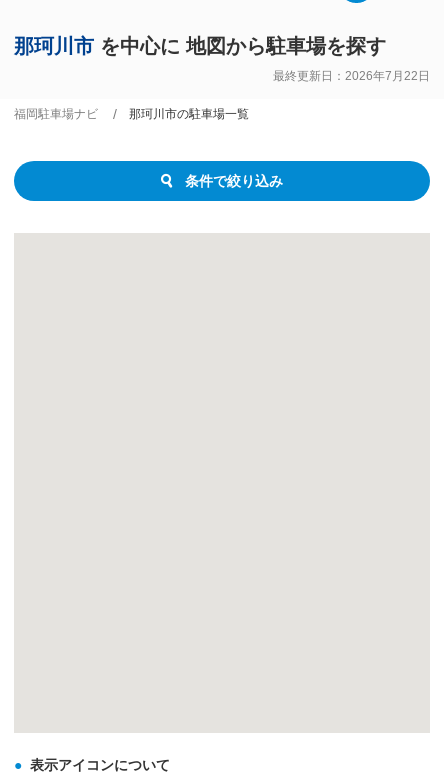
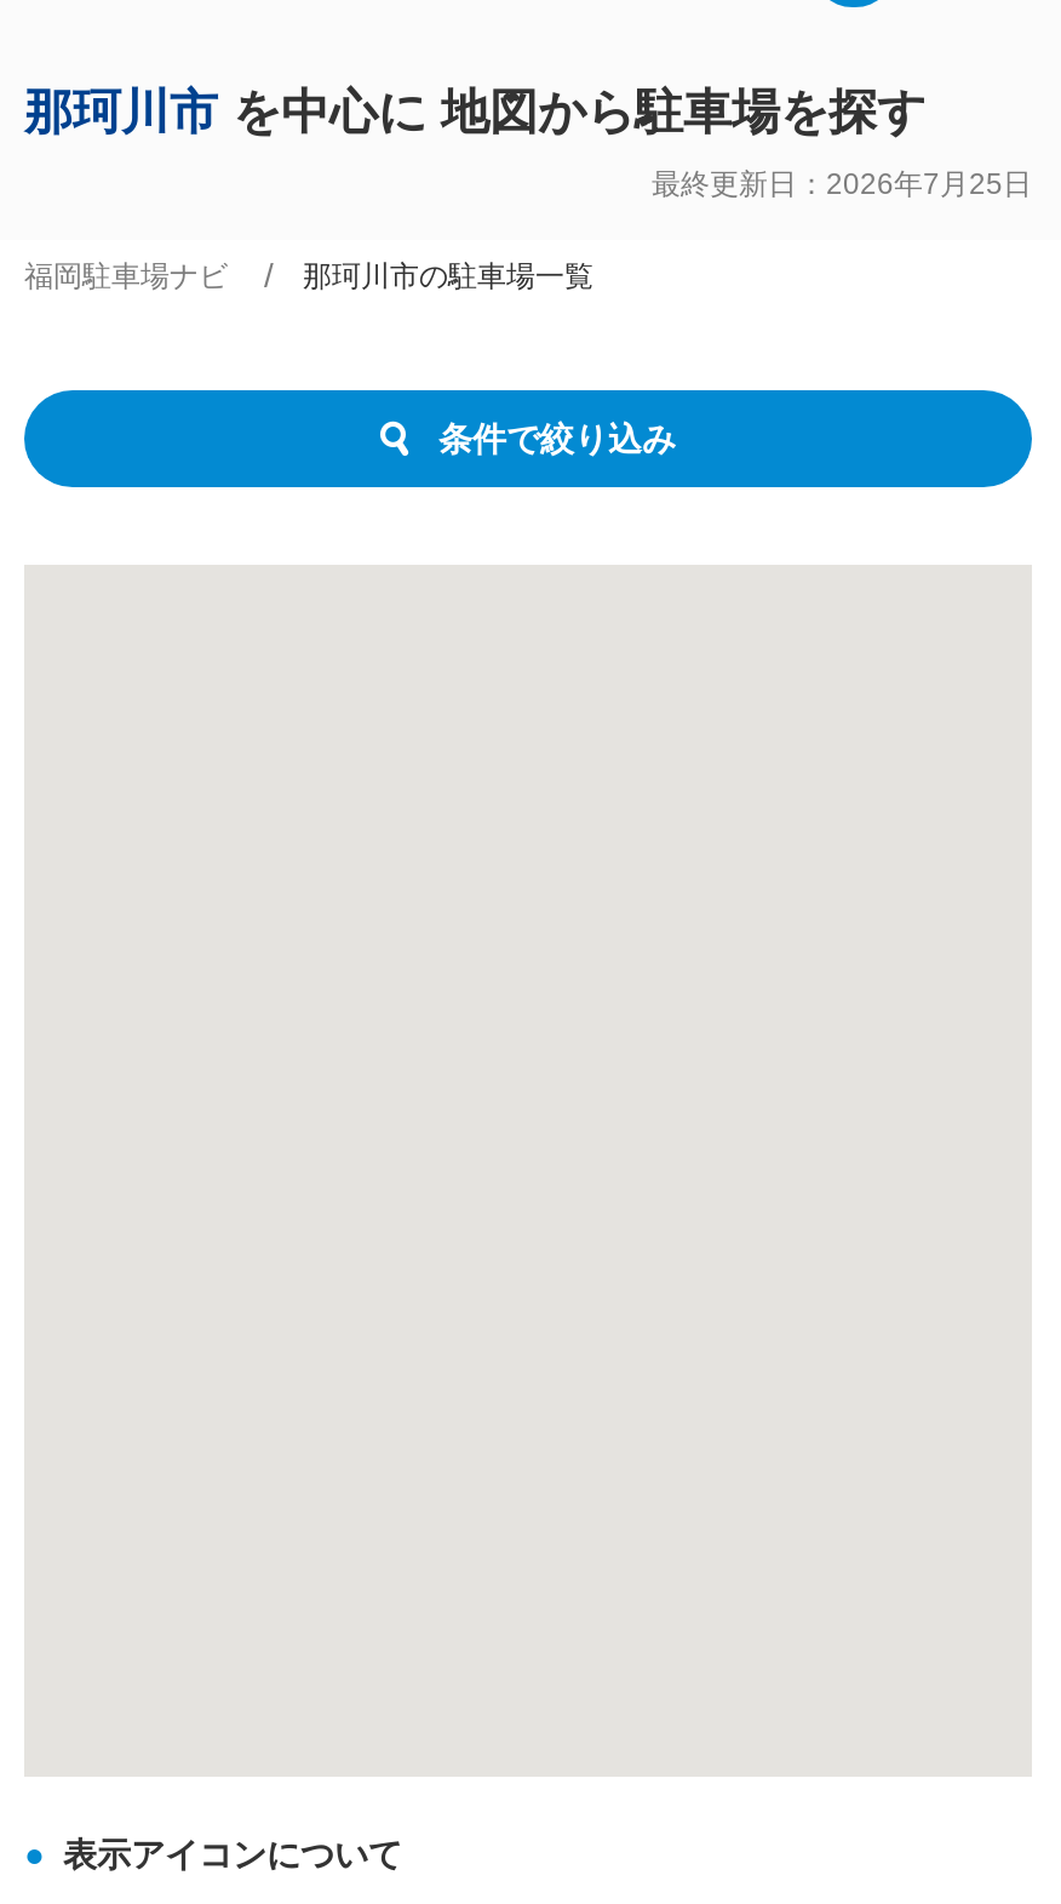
[273,69,430,83] 最終更新日：2026年7月22日 -> [652,167,1032,201] 最終更新日：2026年7月25日

